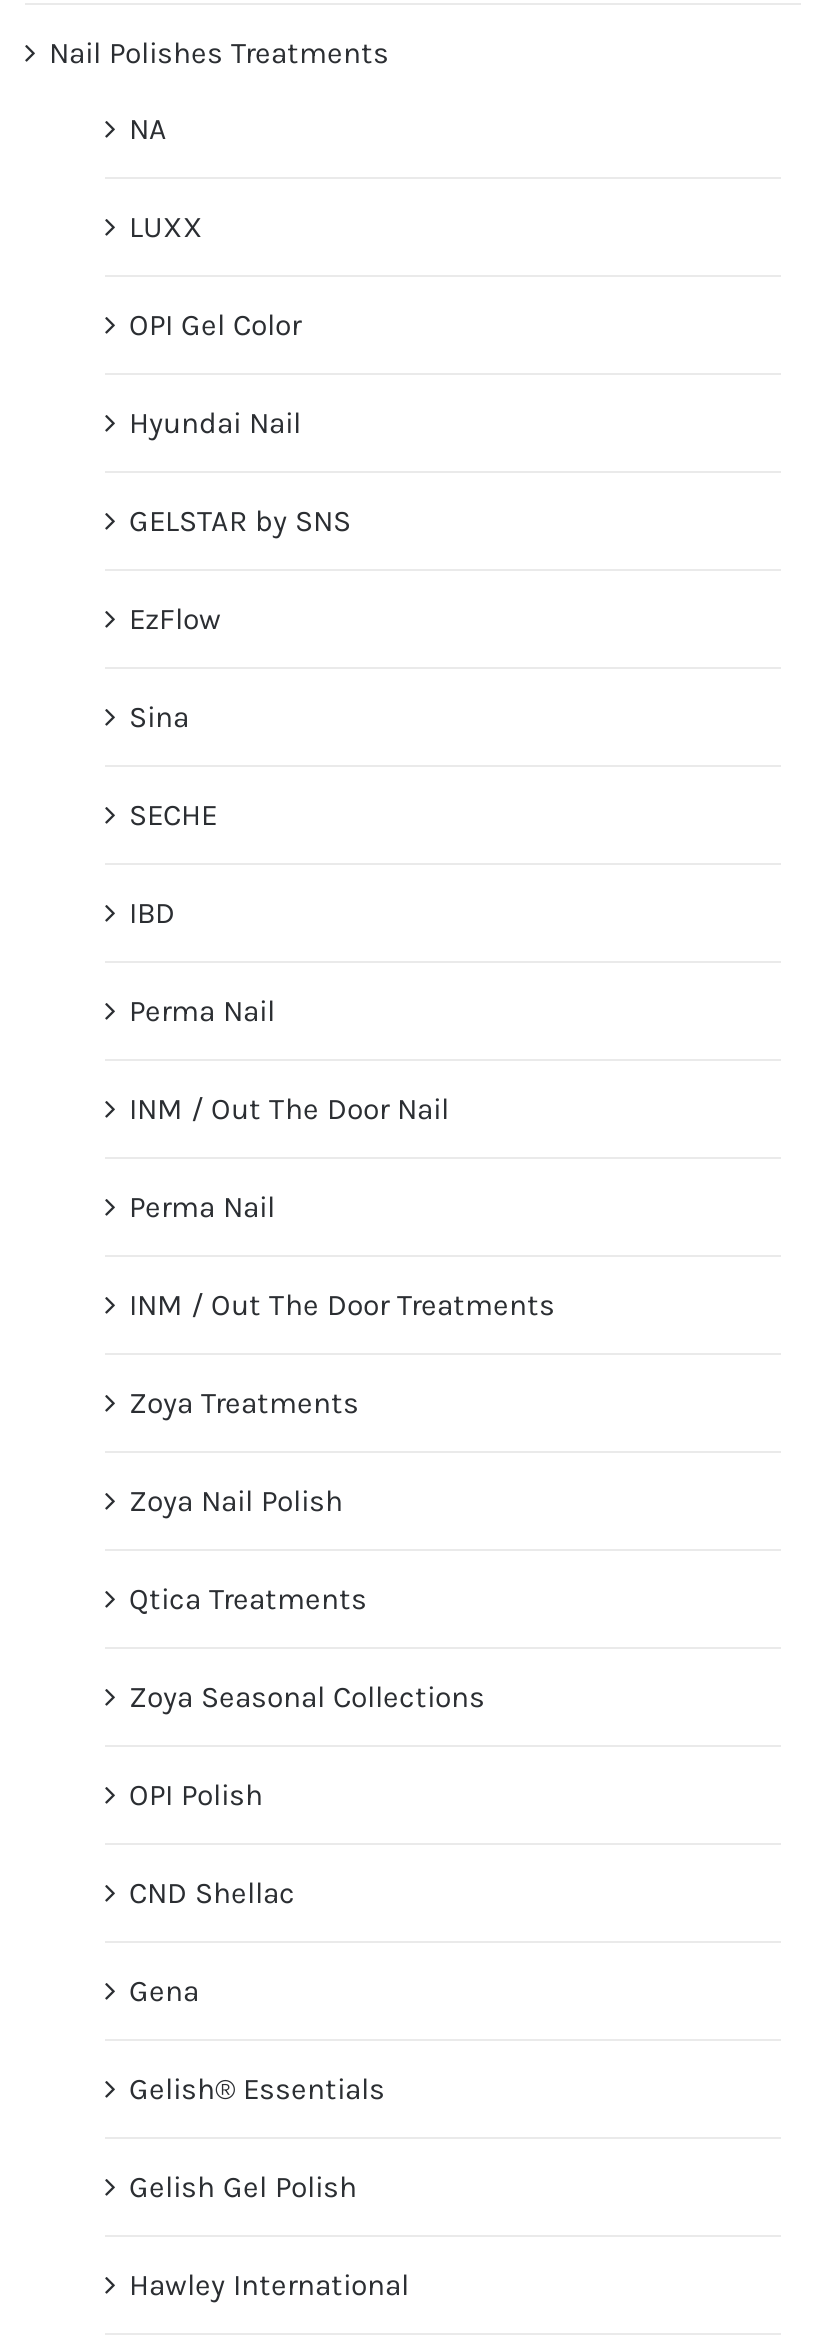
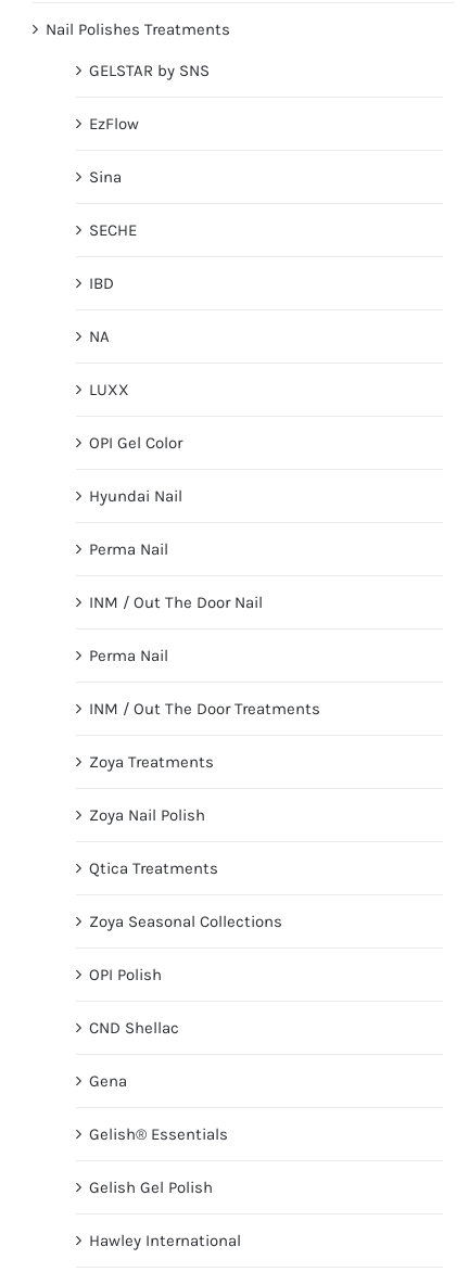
moved [129,111,301,441] -> [89,326,182,506]: NA | LUXX | OPI Gel Color | Hyundai Nail
moved [129,503,351,931] -> [89,61,210,293]: GELSTAR by SNS | EzFlow | Sina | SECHE | IBD

